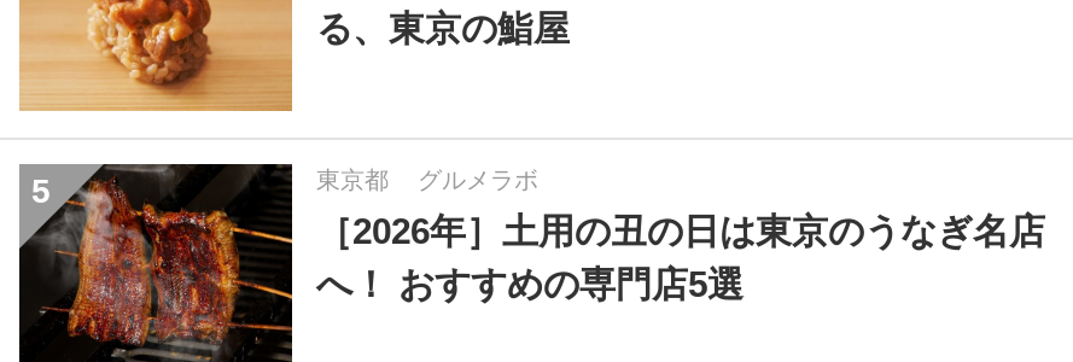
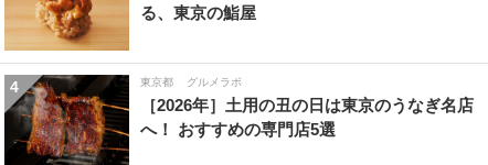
[31,170,51,209] 5 -> [10,78,19,95] 4

